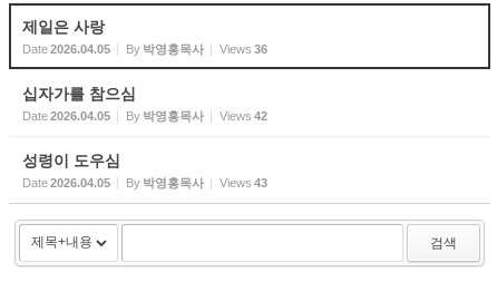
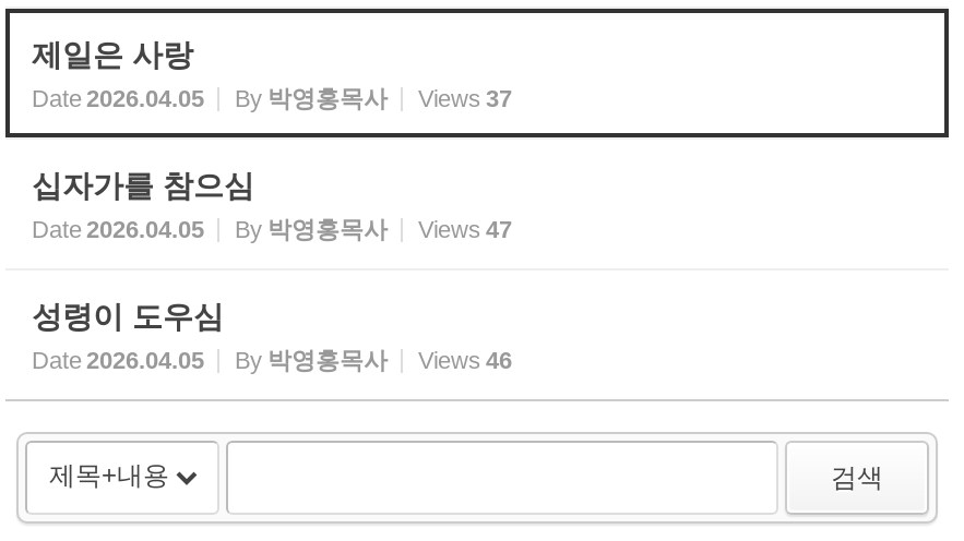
[22,42,267,56] Date 2026.04.05 By 박영홍목사 Views 36 -> [32,85,512,111] Date 2026.04.05 By 박영홍목사 Views 37
[22,109,267,122] Date 2026.04.05 By 박영홍목사 Views 42 -> [32,216,512,242] Date 2026.04.05 By 박영홍목사 Views 47
[22,176,267,189] Date 2026.04.05 By 박영홍목사 Views 43 -> [32,347,512,373] Date 2026.04.05 By 박영홍목사 Views 46

